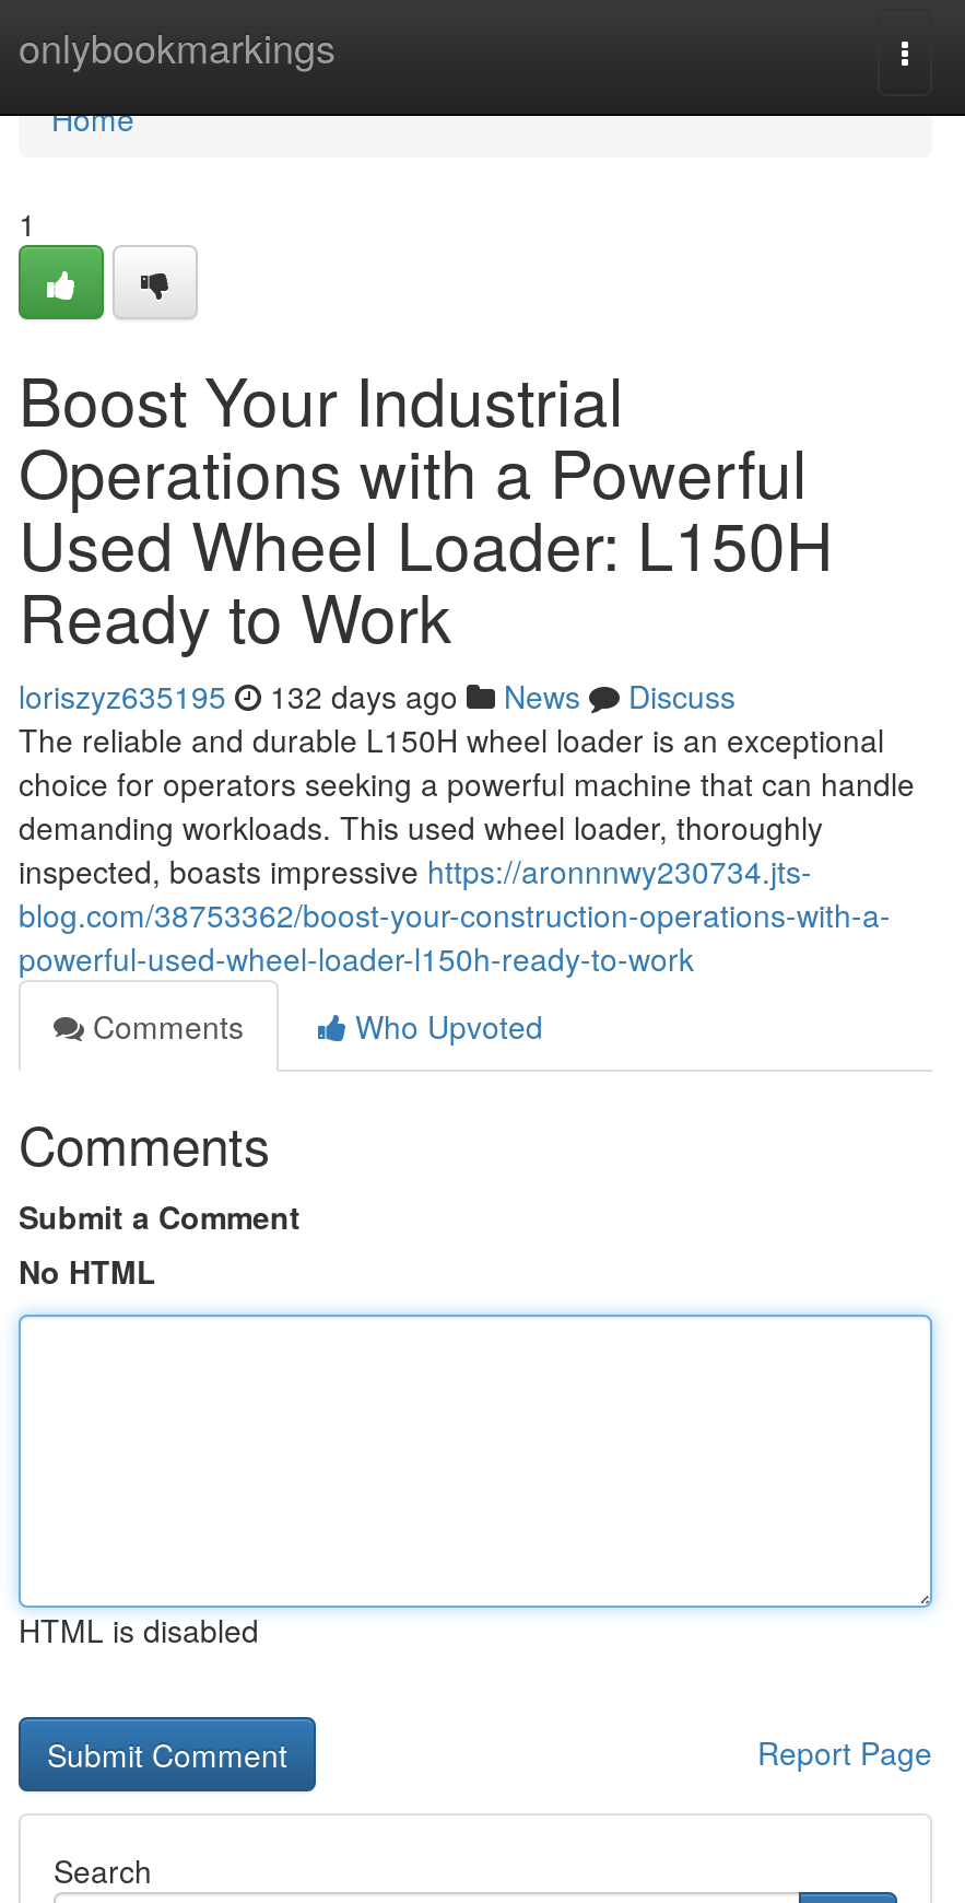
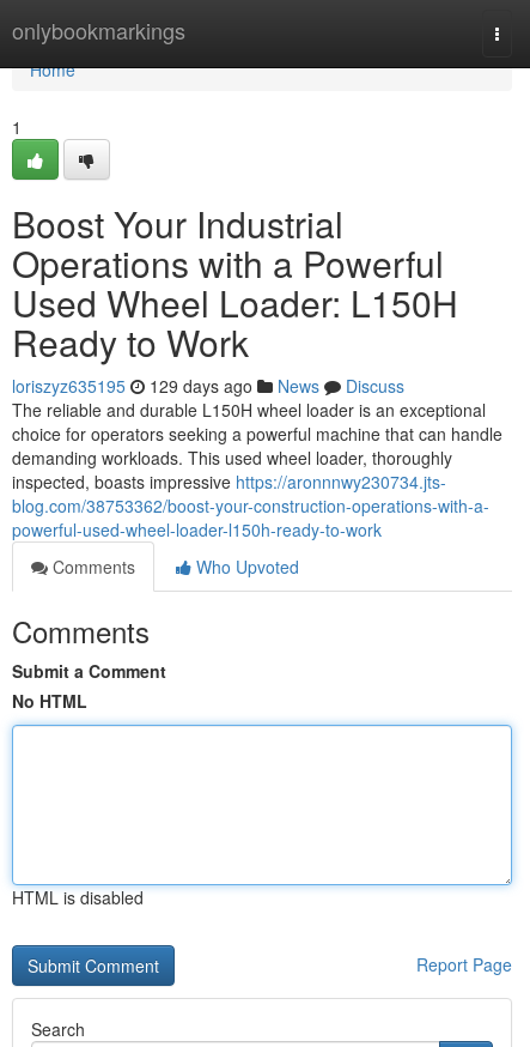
[19,674,735,717] loriszyz635195 132 days ago News Discuss -> [12,374,404,398] loriszyz635195 129 days ago News Discuss

